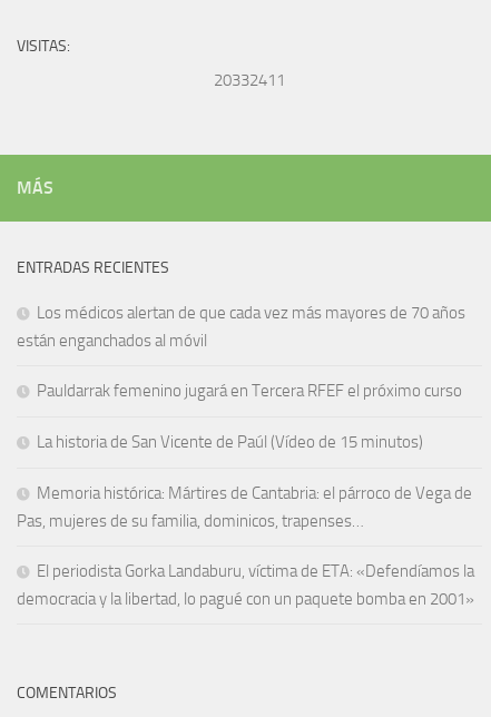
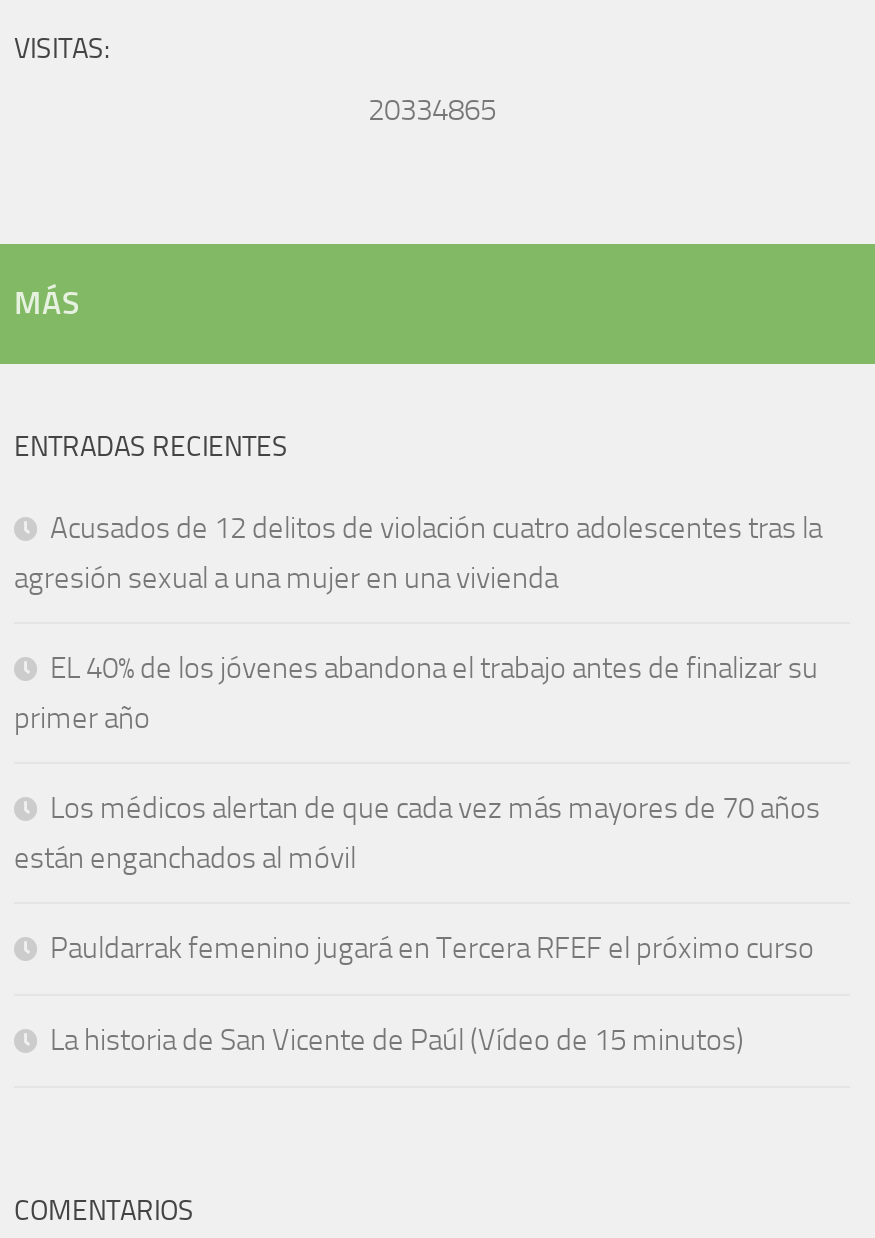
[214,70,285,90] 20332411 -> [368,91,496,127] 20334865
none -> [14,509,822,735] Acusados de 12 delitos de violación cuatro adolescentes tras la | agresión sexual a una mujer en una vivienda | EL 40% de los jóvenes abandona el trabajo antes de finalizar su | primer año
moved [17,302,465,451] -> [14,789,820,1057]: Los médicos alertan de que cada vez más mayores de 70 años | están enganchados al móvil | Pauldarrak femenino jugará en Tercera RFEF el próximo curso | La historia de San Vicente de Paúl (Vídeo de 15 minutos)
[17,483,474,608] Memoria histórica: Mártires de Cantabria: el párroco de Vega de | Pas, mujeres de su familia, dominicos, trapenses… | El periodista Gorka Landaburu, víctima de ETA: «Defendíamos la | democracia y la libertad, lo pagué con un paquete bomba en 2001» -> none

